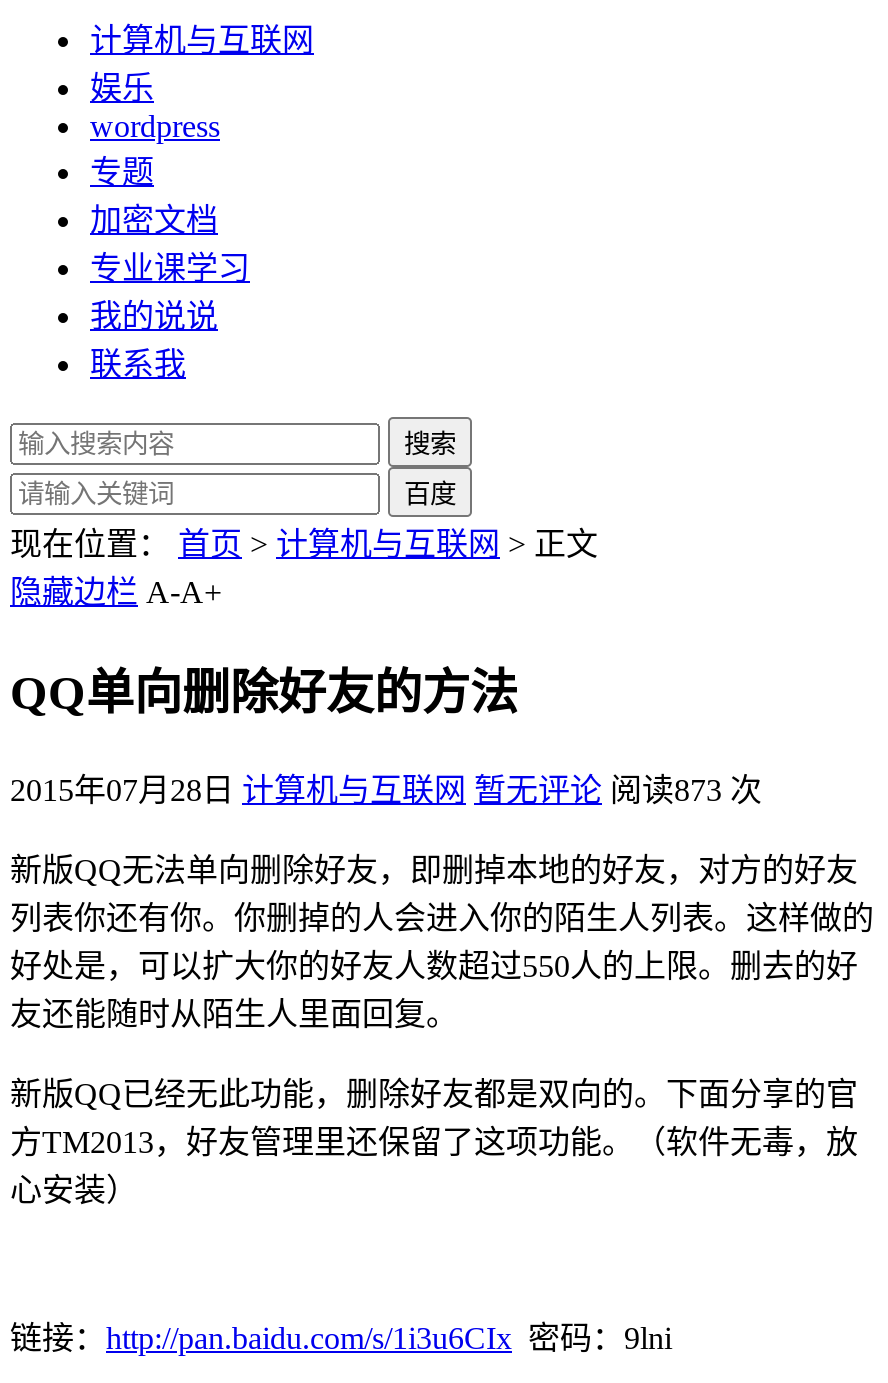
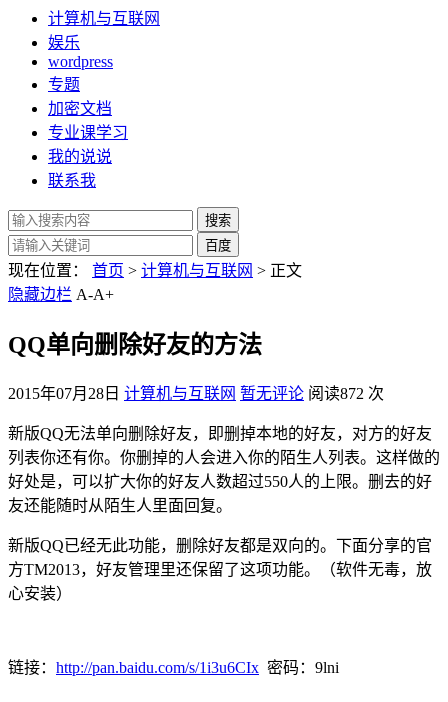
[10,772,762,806] 2015年07月28日 计算机与互联网 暂无评论 阅读873 次 -> [8,385,384,402] 2015年07月28日 计算机与互联网 暂无评论 阅读872 次

